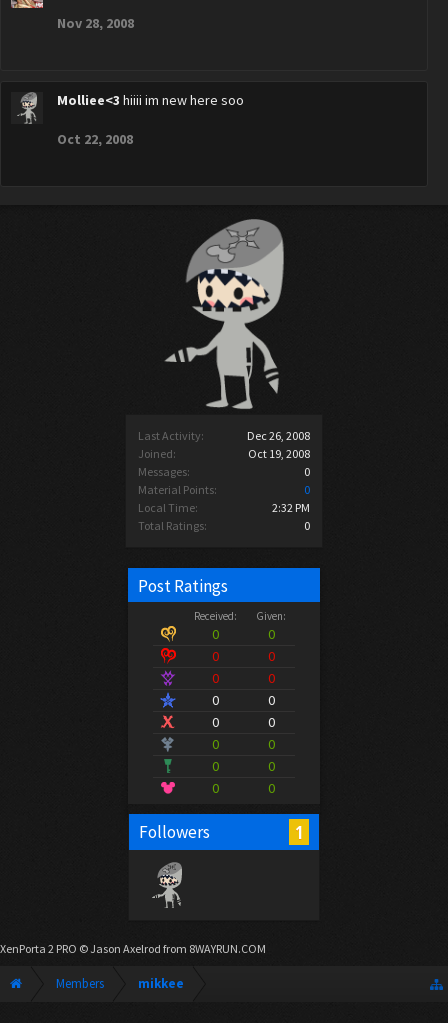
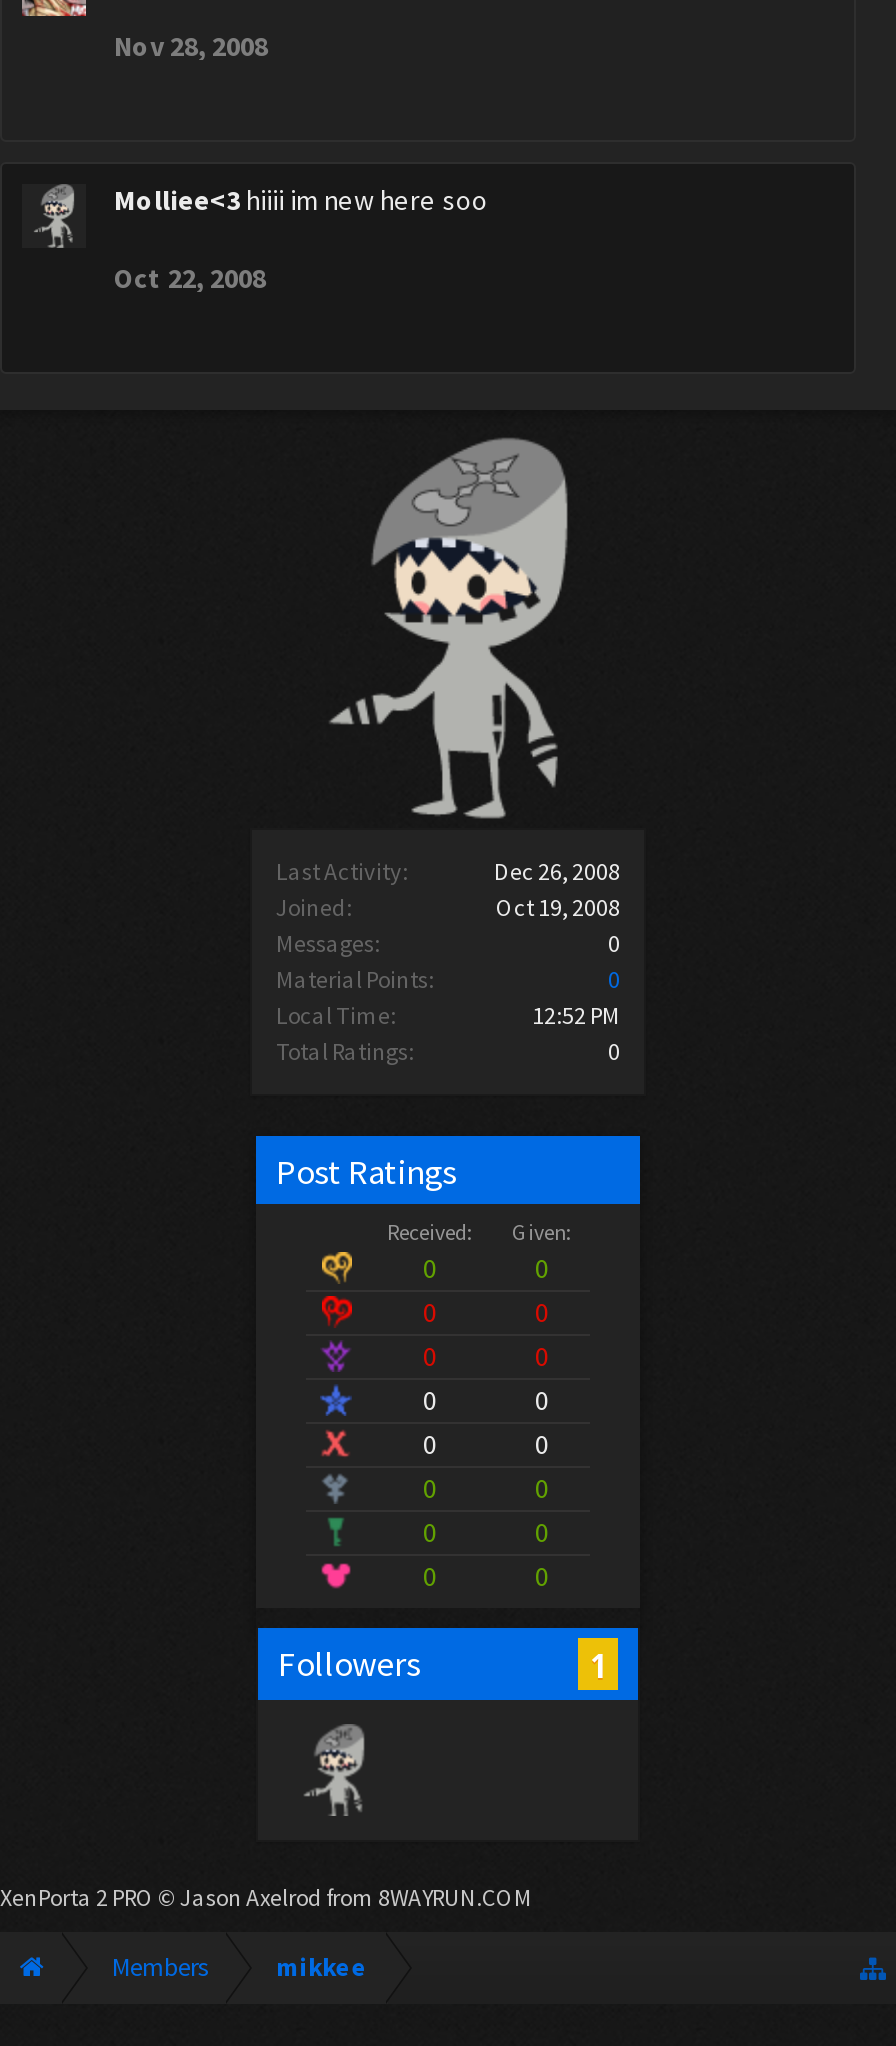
[272,500,310,515] 2:32 PM -> [532,1000,620,1030] 12:52 PM

